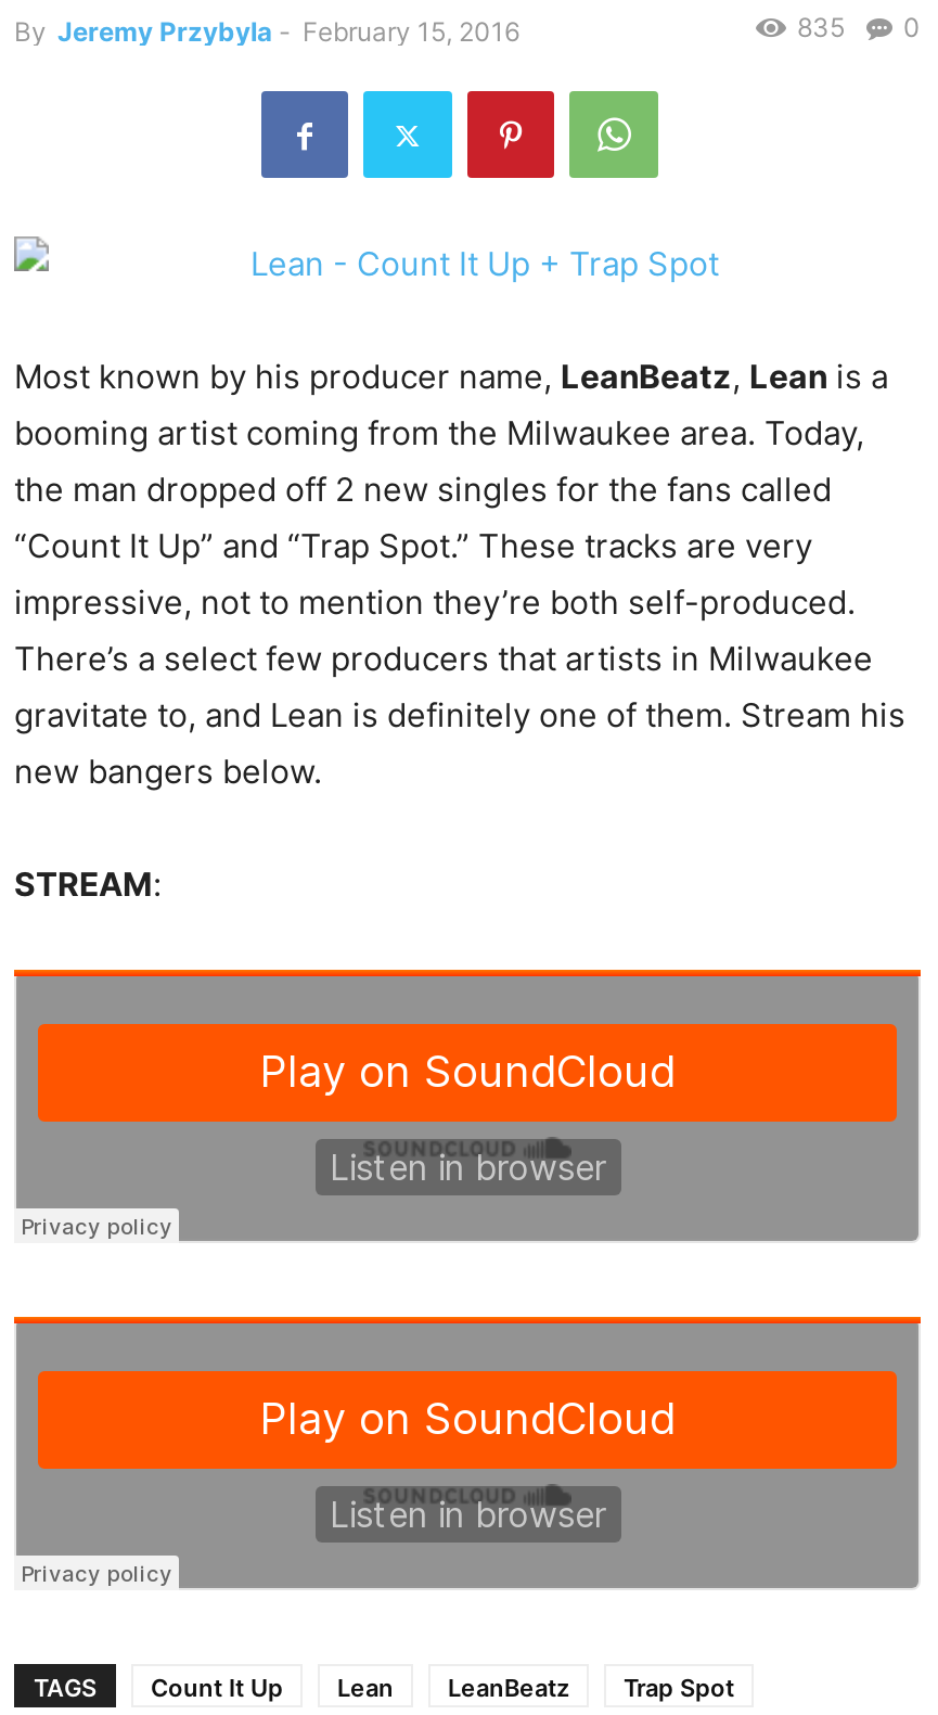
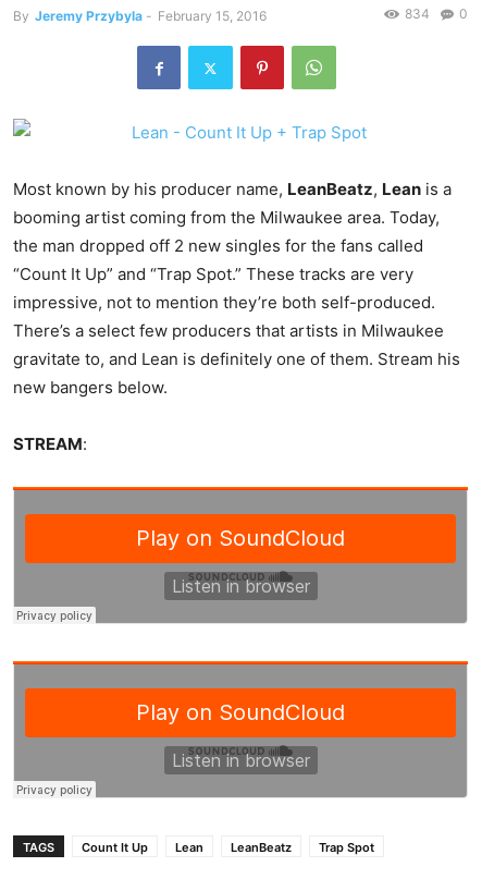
[797,11,921,43] 835 0 -> [405,5,468,22] 834 0

